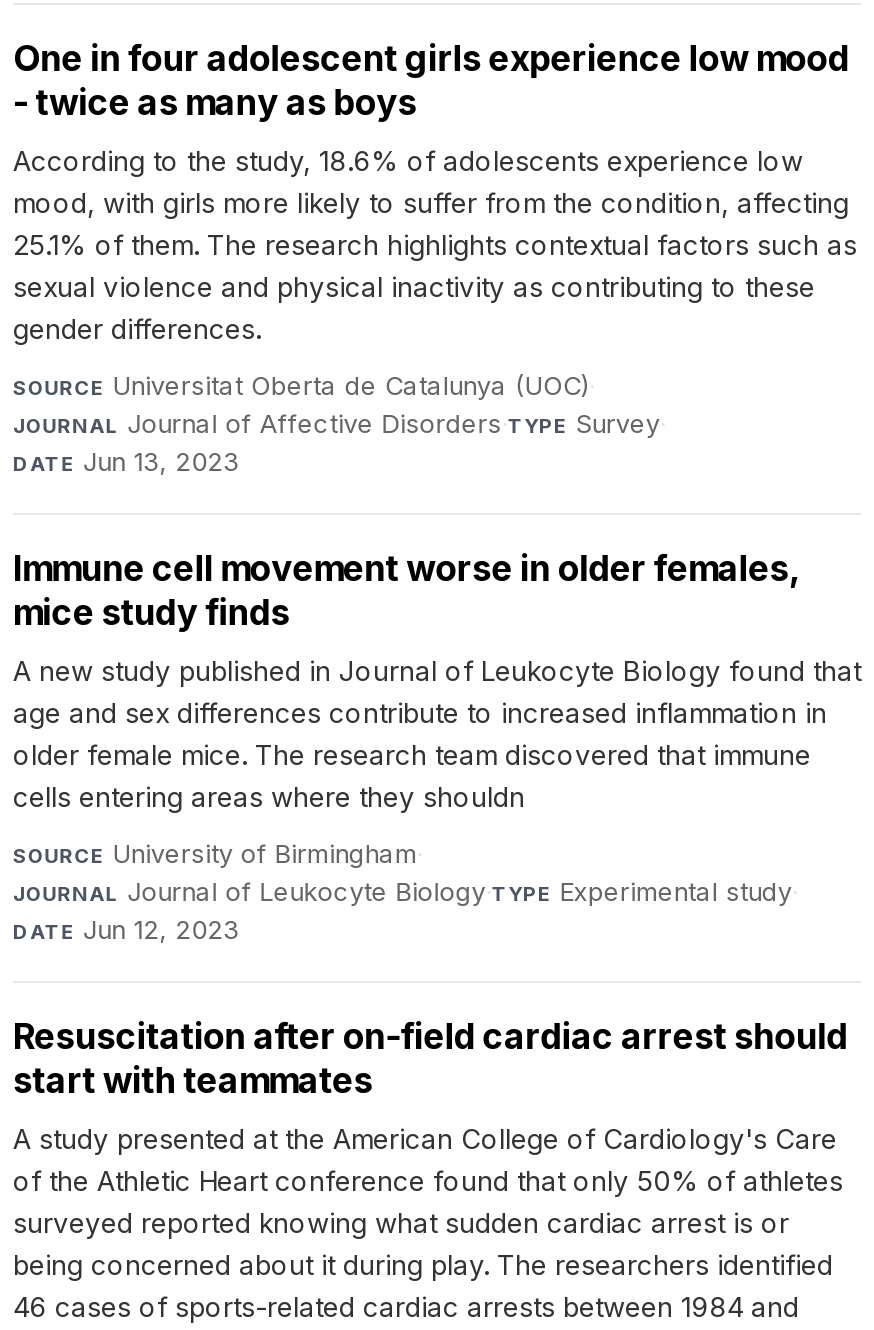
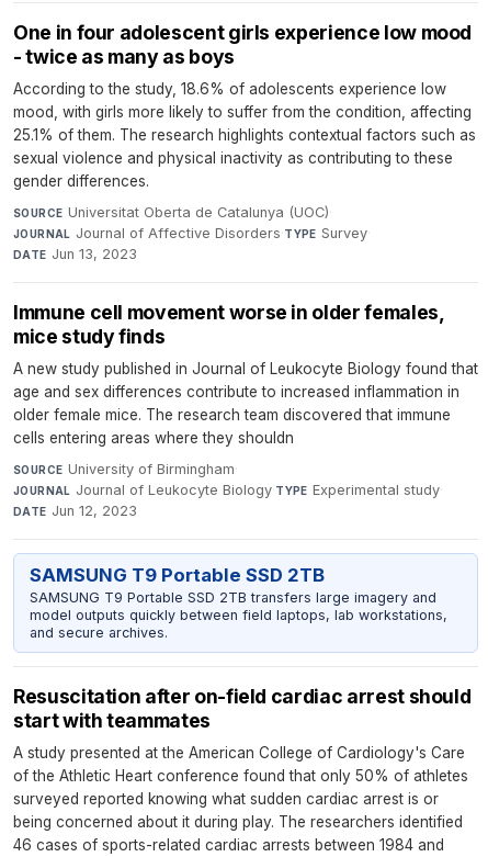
none -> [29,564,447,640] SAMSUNG T9 Portable SSD 2TB | SAMSUNG T9 Portable SSD 2TB transfers large imagery and | model outputs quickly between field laptops, lab workstations, | and secure archives.

